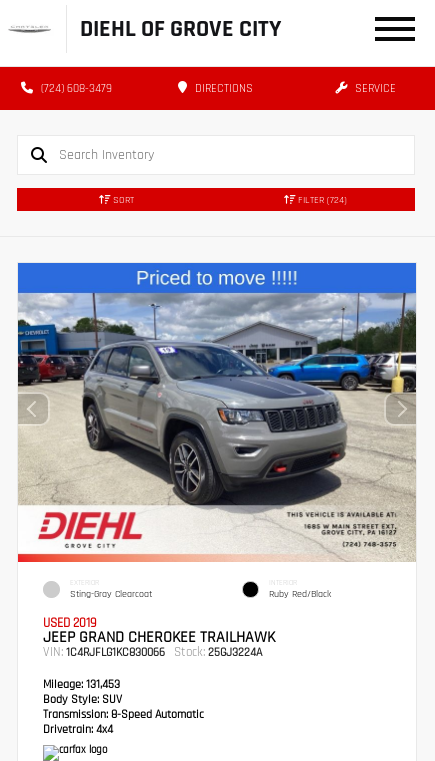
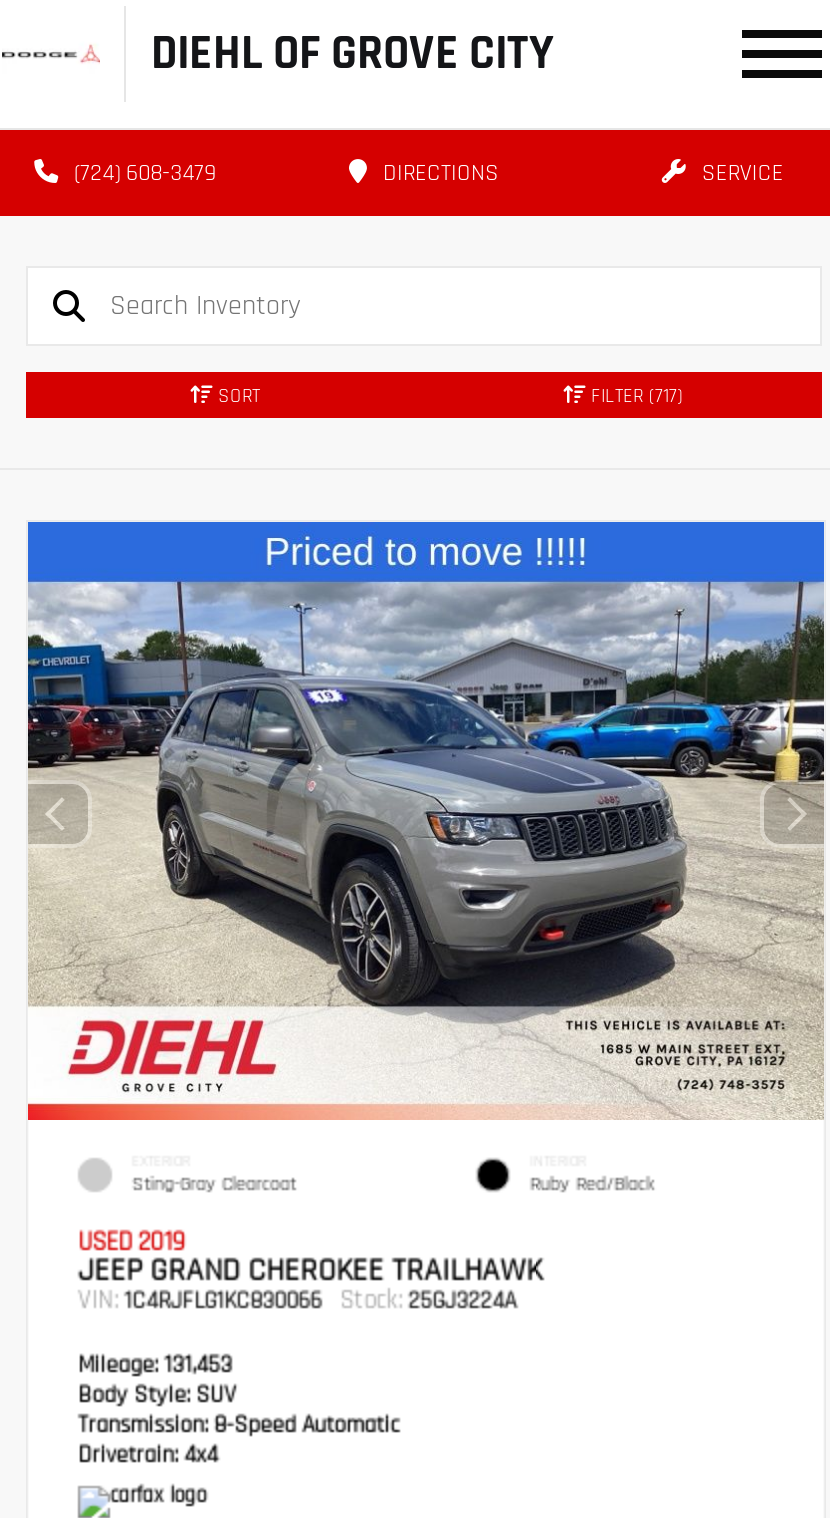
[295,194,347,206] FILTER (724) -> [585,384,683,408] FILTER (717)

